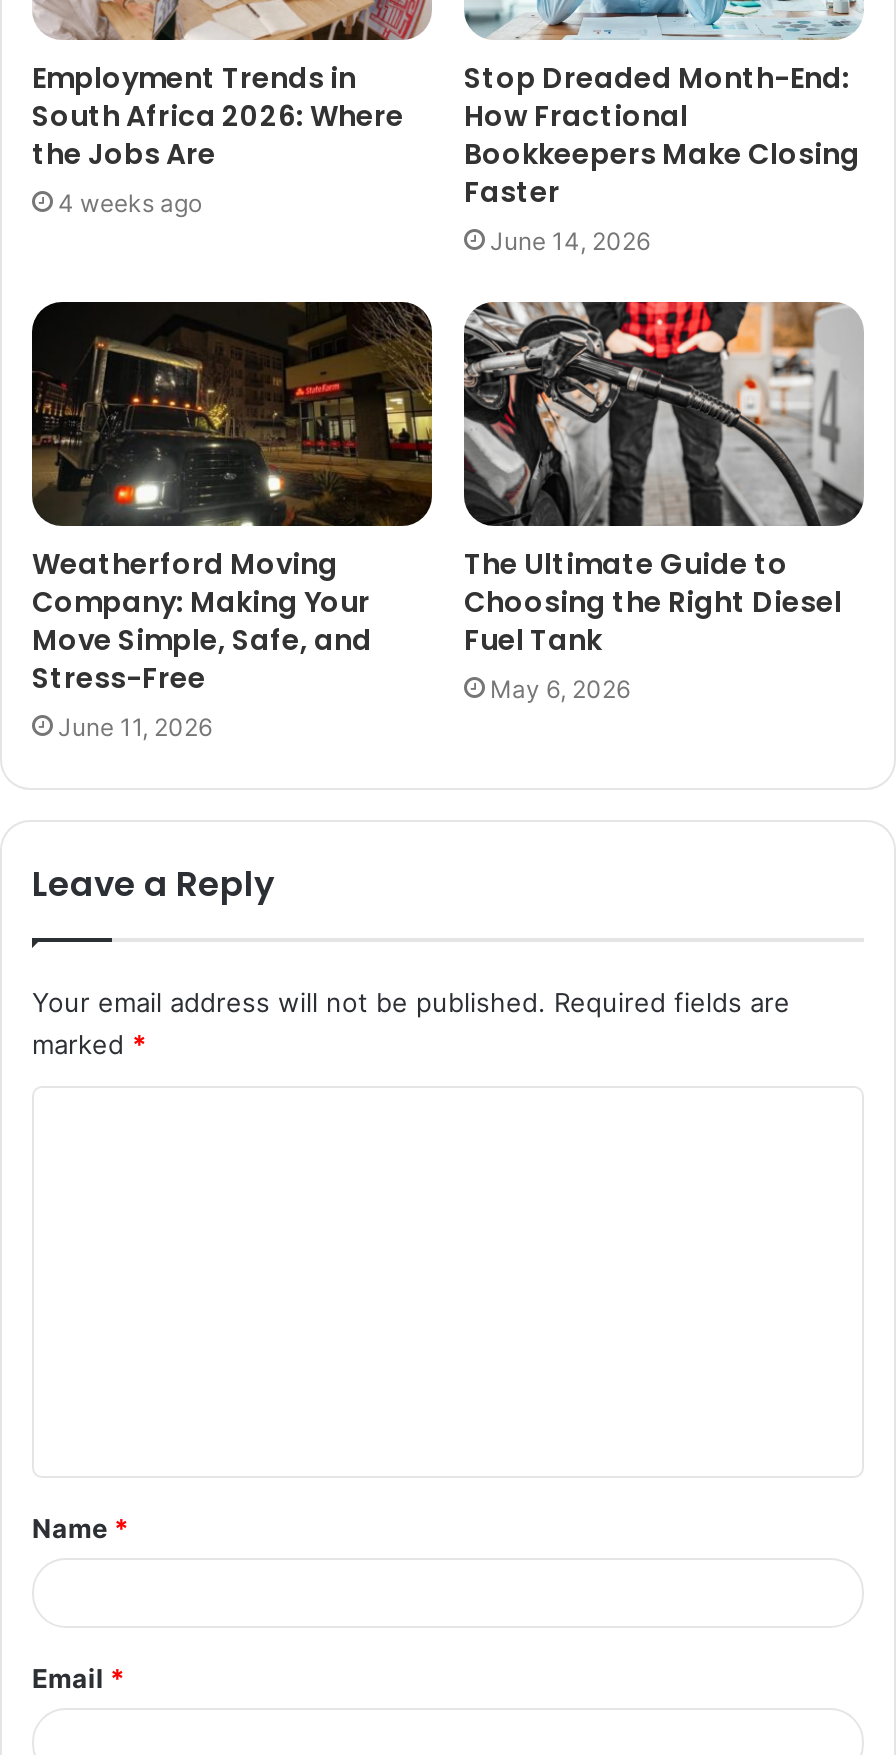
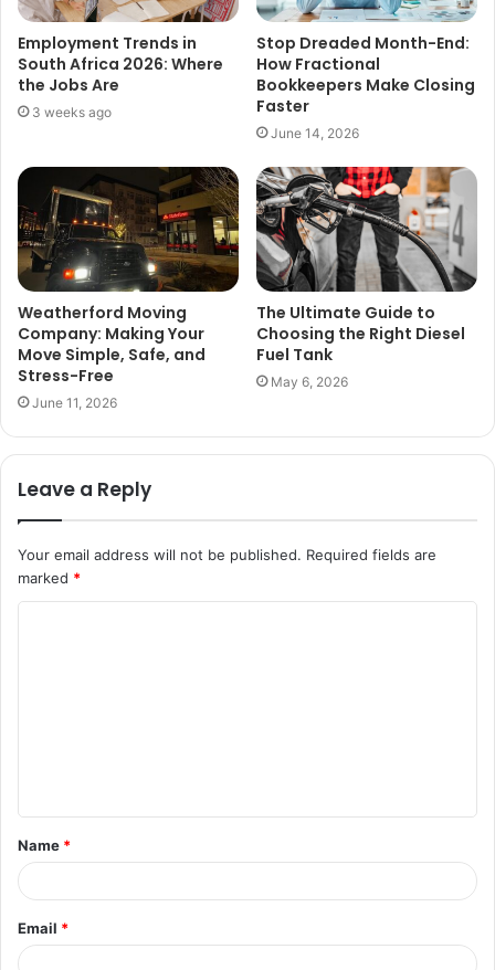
[58,188,202,218] 4 weeks ago -> [32,104,112,120] 3 weeks ago

